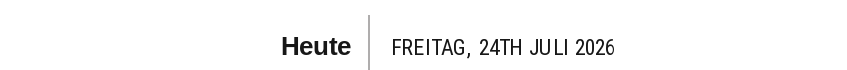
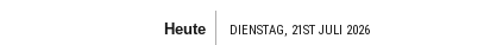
[391,35,615,61] FREITAG, 24TH JULI 2026 -> [229,22,369,38] DIENSTAG, 21ST JULI 2026

